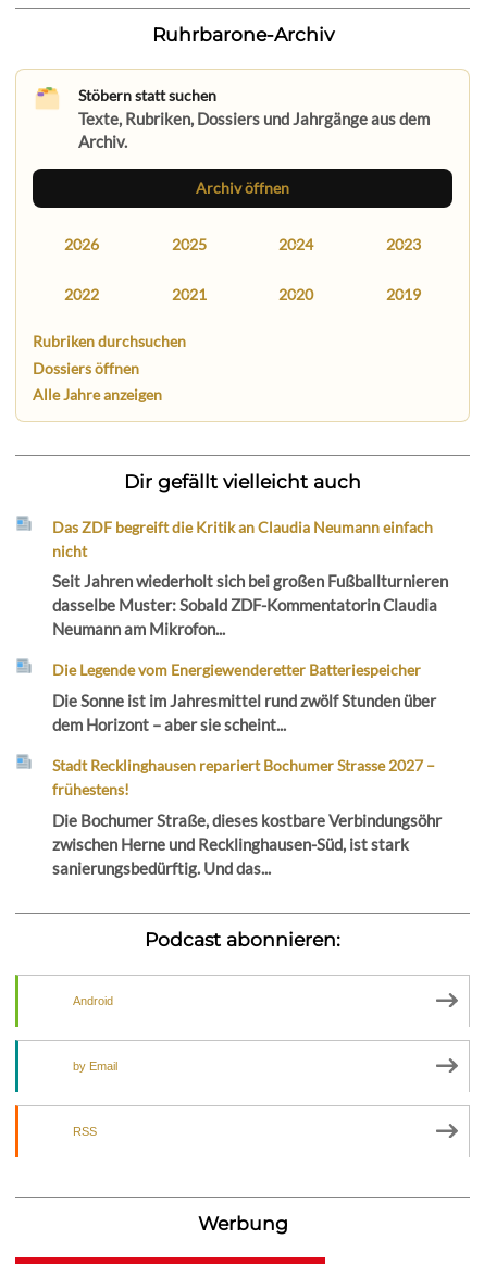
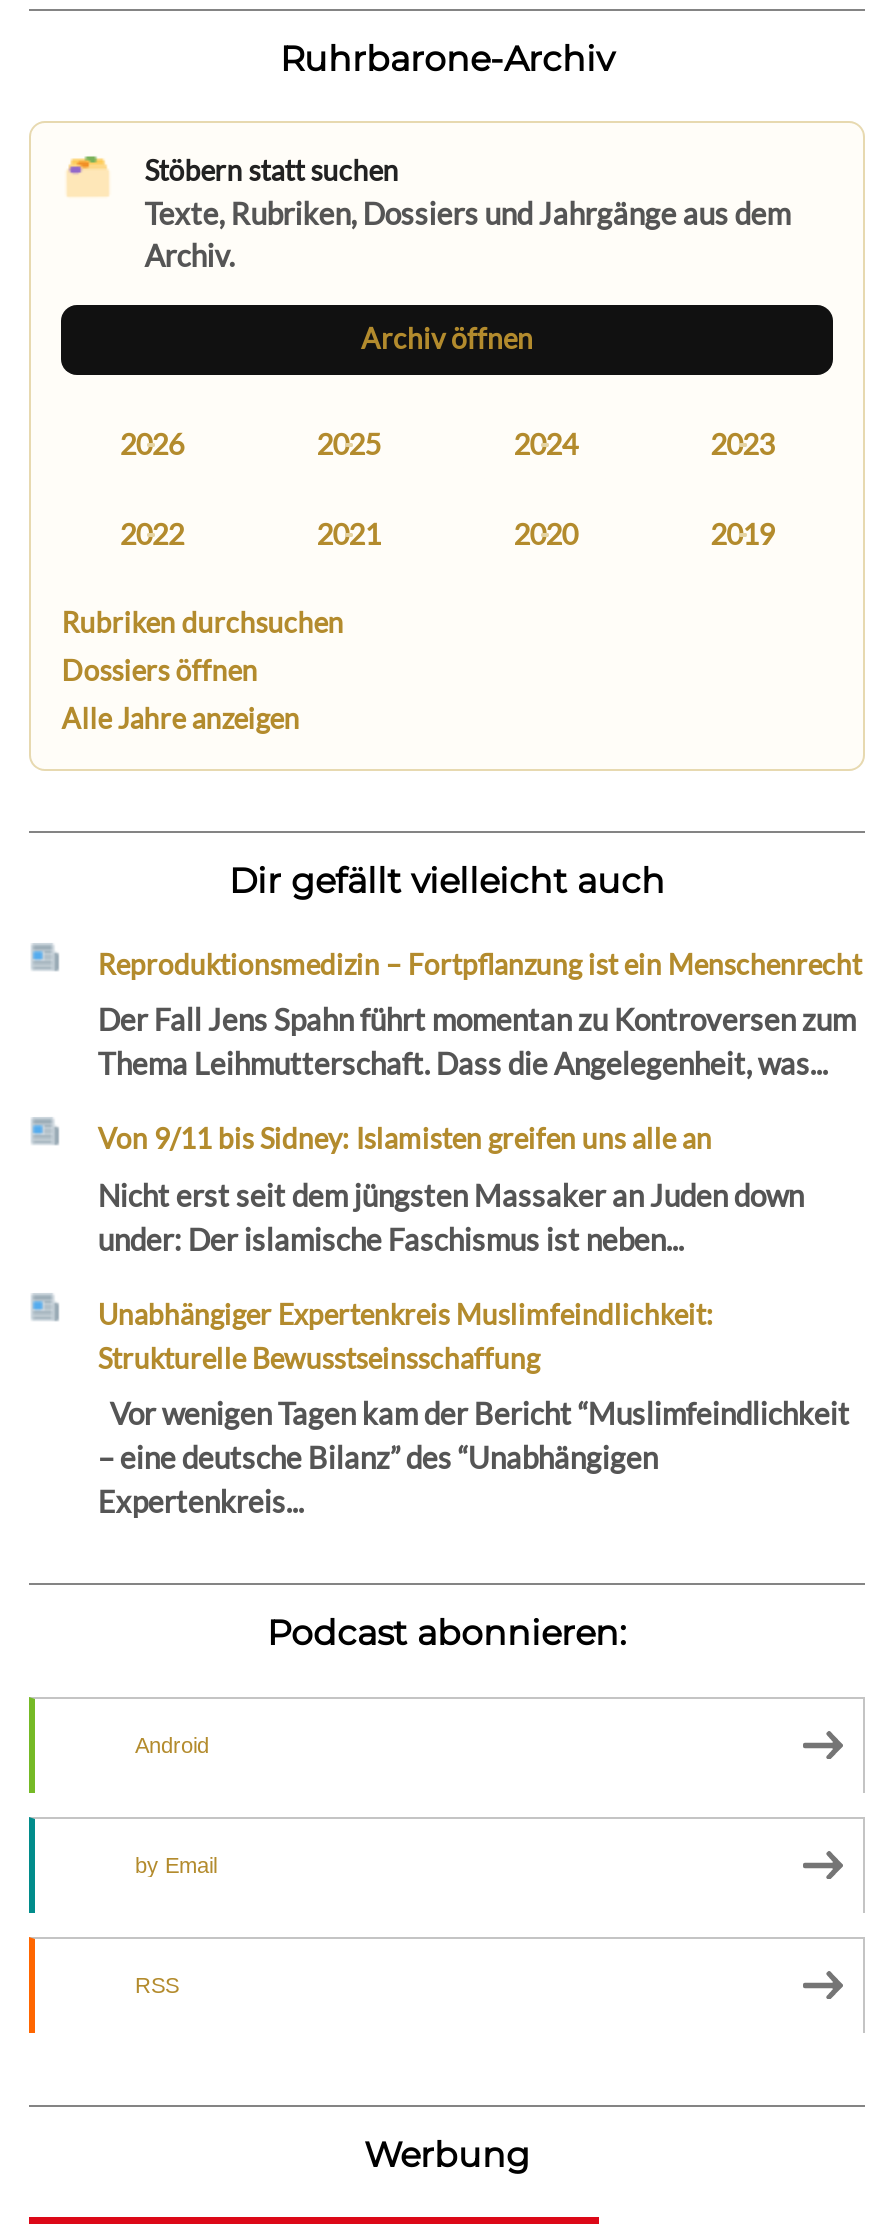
[53,518,433,560] Das ZDF begreift die Kritik an Claudia Neumann einfach | nicht -> [98,947,862,981] Reproduktionsmedizin – Fortpflanzung ist ein Menschenrecht
[53,572,449,639] Seit Jahren wiederholt sich bei großen Fußballturnieren | dasselbe Muster: Sobald ZDF-Kommentatorin Claudia | Neumann am Mikrofon... -> [98,1002,856,1082] Der Fall Jens Spahn führt momentan zu Kontroversen zum | Thema Leihmutterschaft. Dass die Angelegenheit, was...
[53,661,421,679] Die Legende vom Energiewenderetter Batteriespeicher -> [98,1122,712,1156] Von 9/11 bis Sidney: Islamisten greifen uns alle an
[53,691,437,734] Die Sonne ist im Jahresmittel rund zwölf Stunden über | dem Horizont – aber sie scheint... -> [98,1177,804,1257] Nicht erst seit dem jüngsten Massaker an Juden down | under: Der islamische Faschismus ist neben...
[53,756,435,798] Stadt Recklinghausen repariert Bochumer Strasse 2027 – | frühestens! -> [98,1297,714,1375] Unabhängiger Expertenkreis Muslimfeindlichkeit: | Strukturelle Bewusstseinsschaffung
[53,810,442,877] Die Bochumer Straße, dieses kostbare Verbindungsöhr | zwischen Herne und Recklinghausen-Süd, ist stark | sanierungsbedürftig. Und das... -> [98,1396,850,1520] Vor wenigen Tagen kam der Bericht “Muslimfeindlichkeit | – eine deutsche Bilanz” des “Unabhängigen | Expertenkreis...

